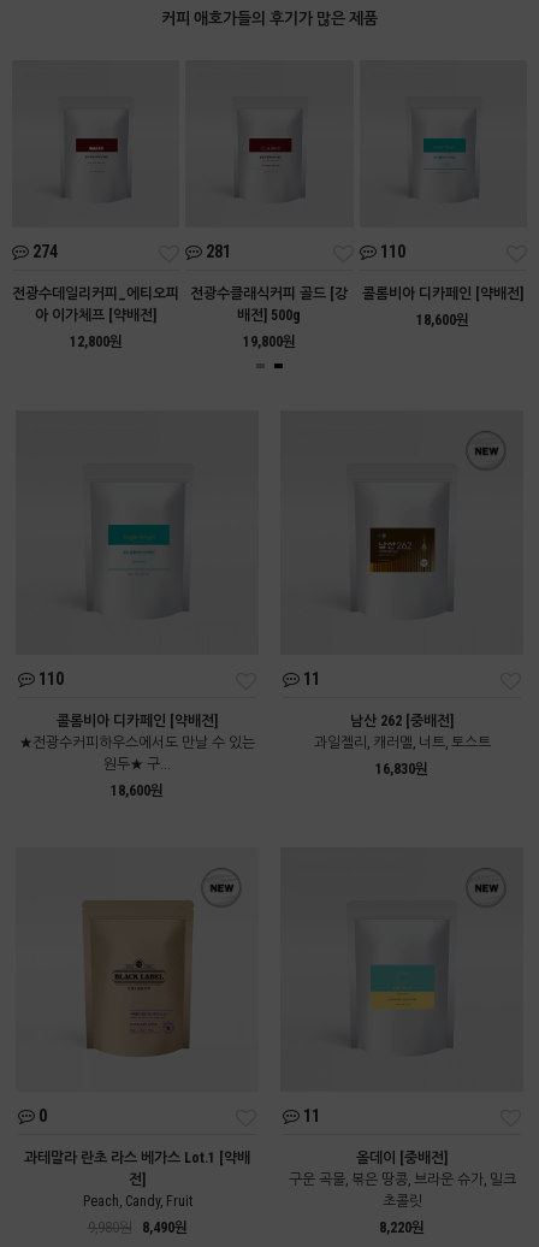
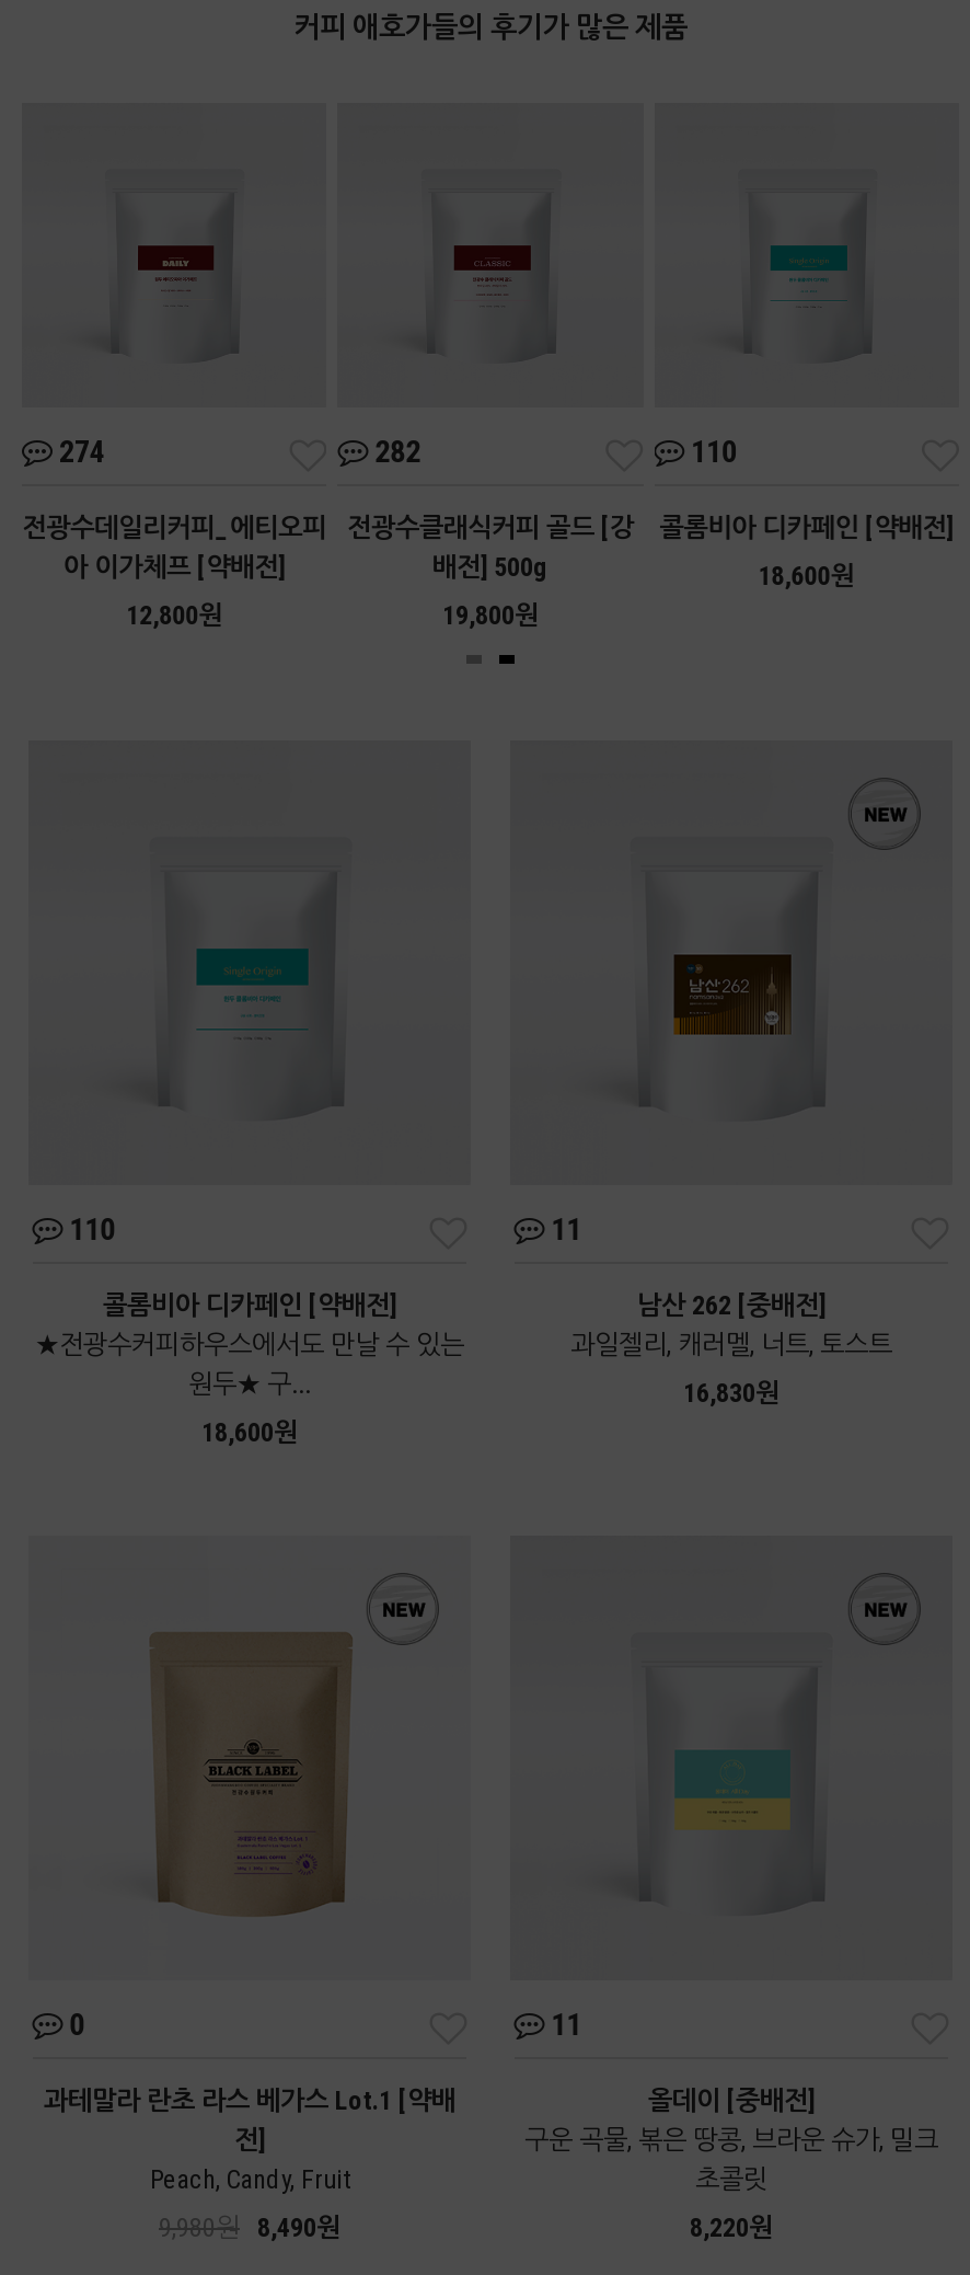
[202,242,231,261] 281 -> [369,434,421,469] 282

